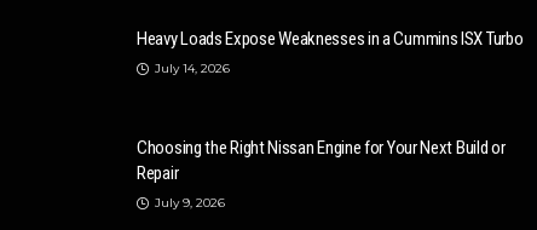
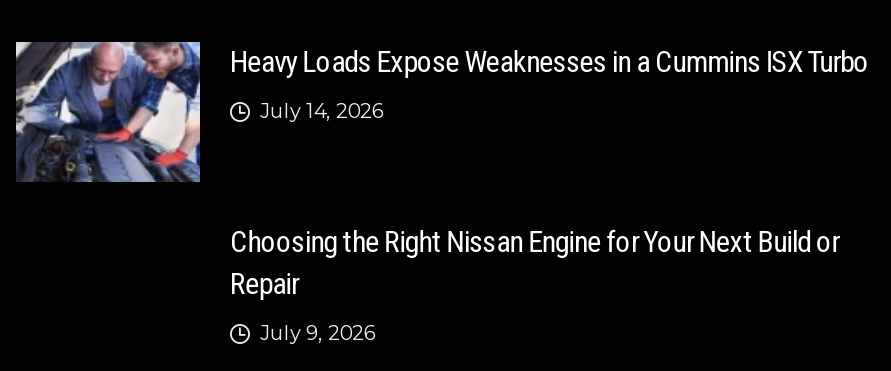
none -> [14,40,202,184] [image]

